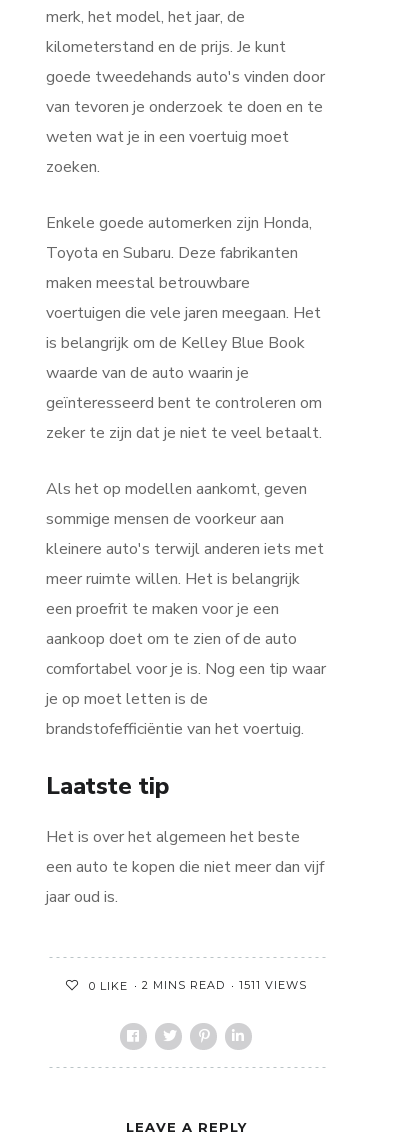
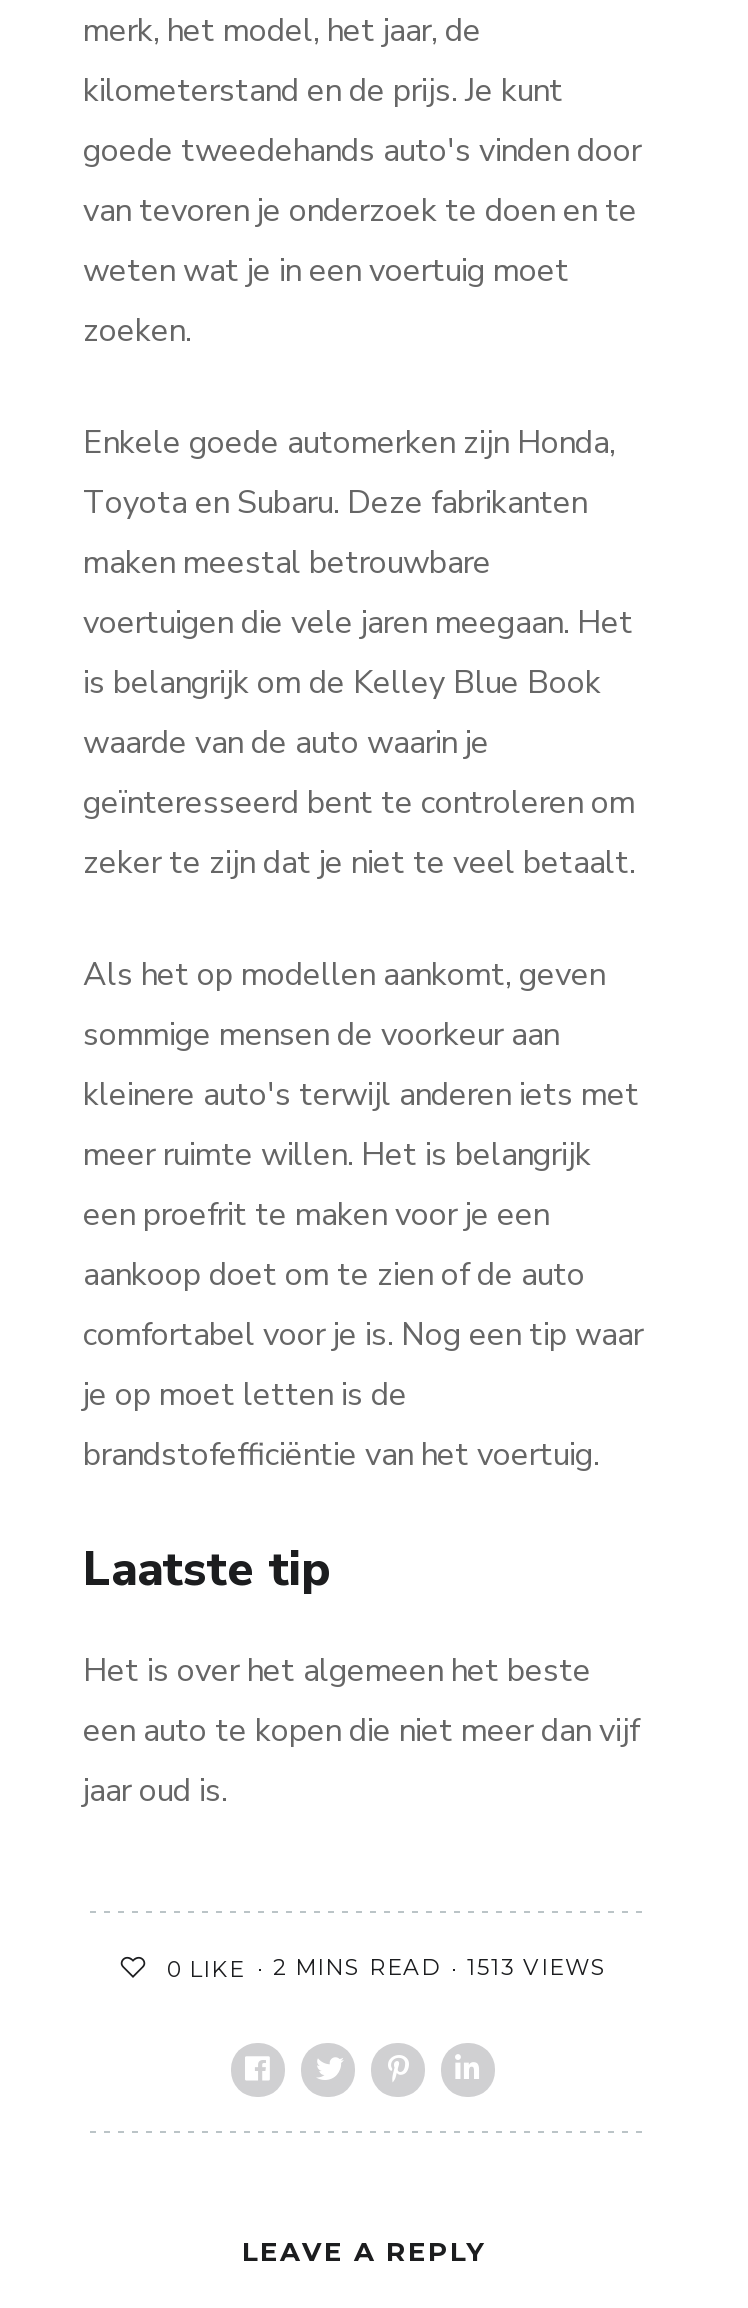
[239,978,307,992] 1511 VIEWS -> [467,1953,607,1981] 1513 VIEWS

